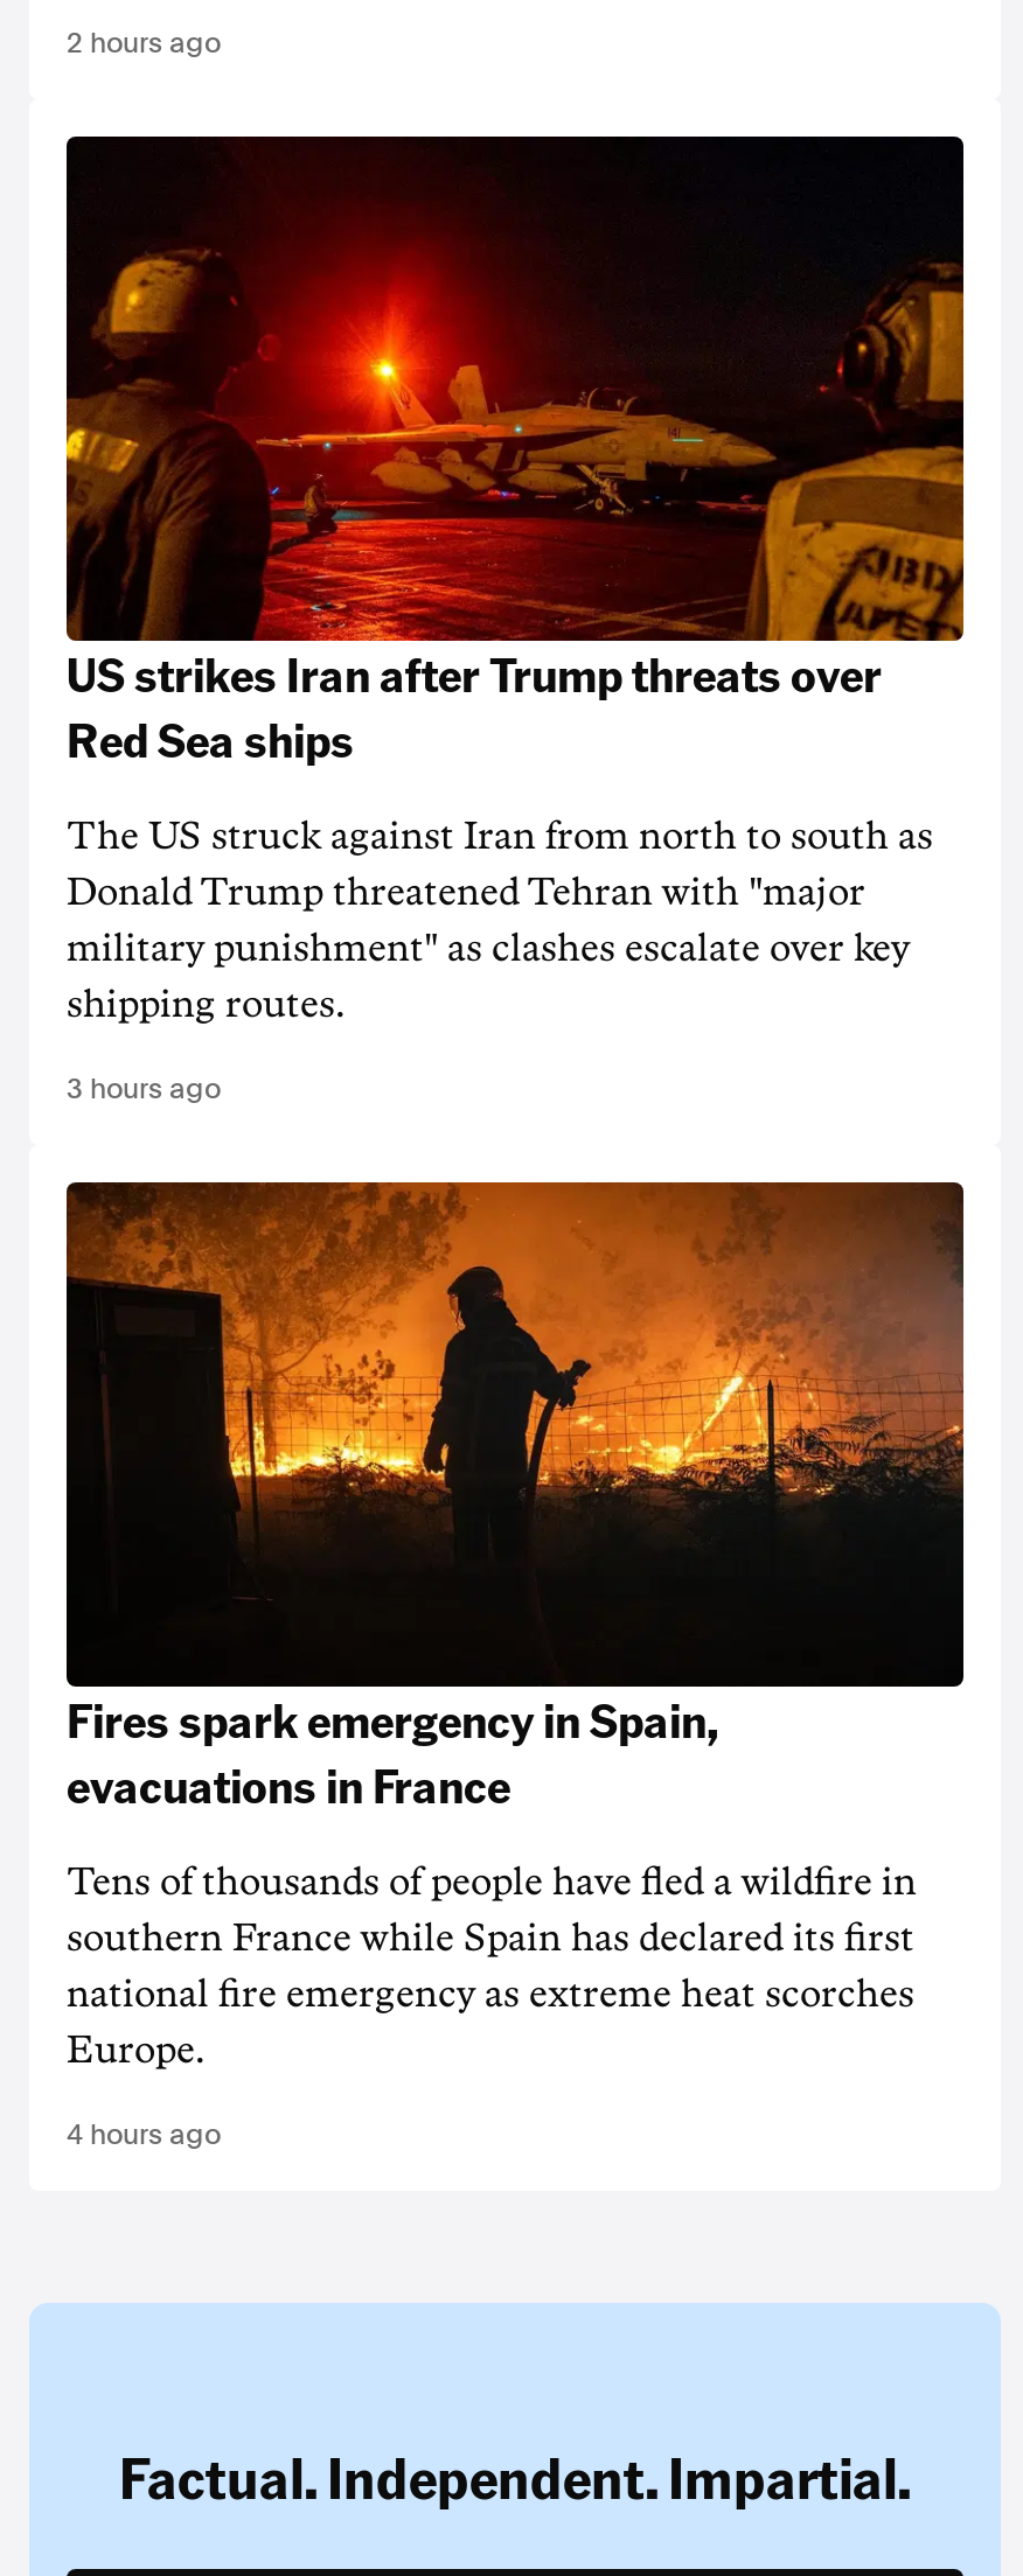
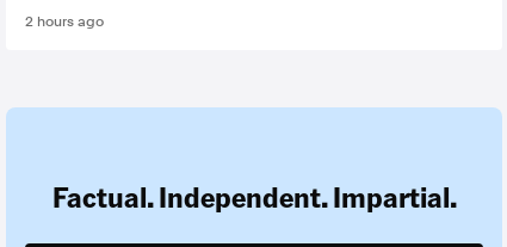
[64,134,966,1104] [image] | US strikes Iran after Trump threats over | Red Sea ships | The US struck against Iran from north to south as | Donald Trump threatened Tehran with "major | military punishment" as clashes escalate over key | shipping routes. | 3 hours ago -> none
[64,1180,966,2150] [image] | Fires spark emergency in Spain, | evacuations in France | Tens of thousands of people have fled a wildfire in | southern France while Spain has declared its first | national fire emergency as extreme heat scorches | Europe. | 4 hours ago -> none

